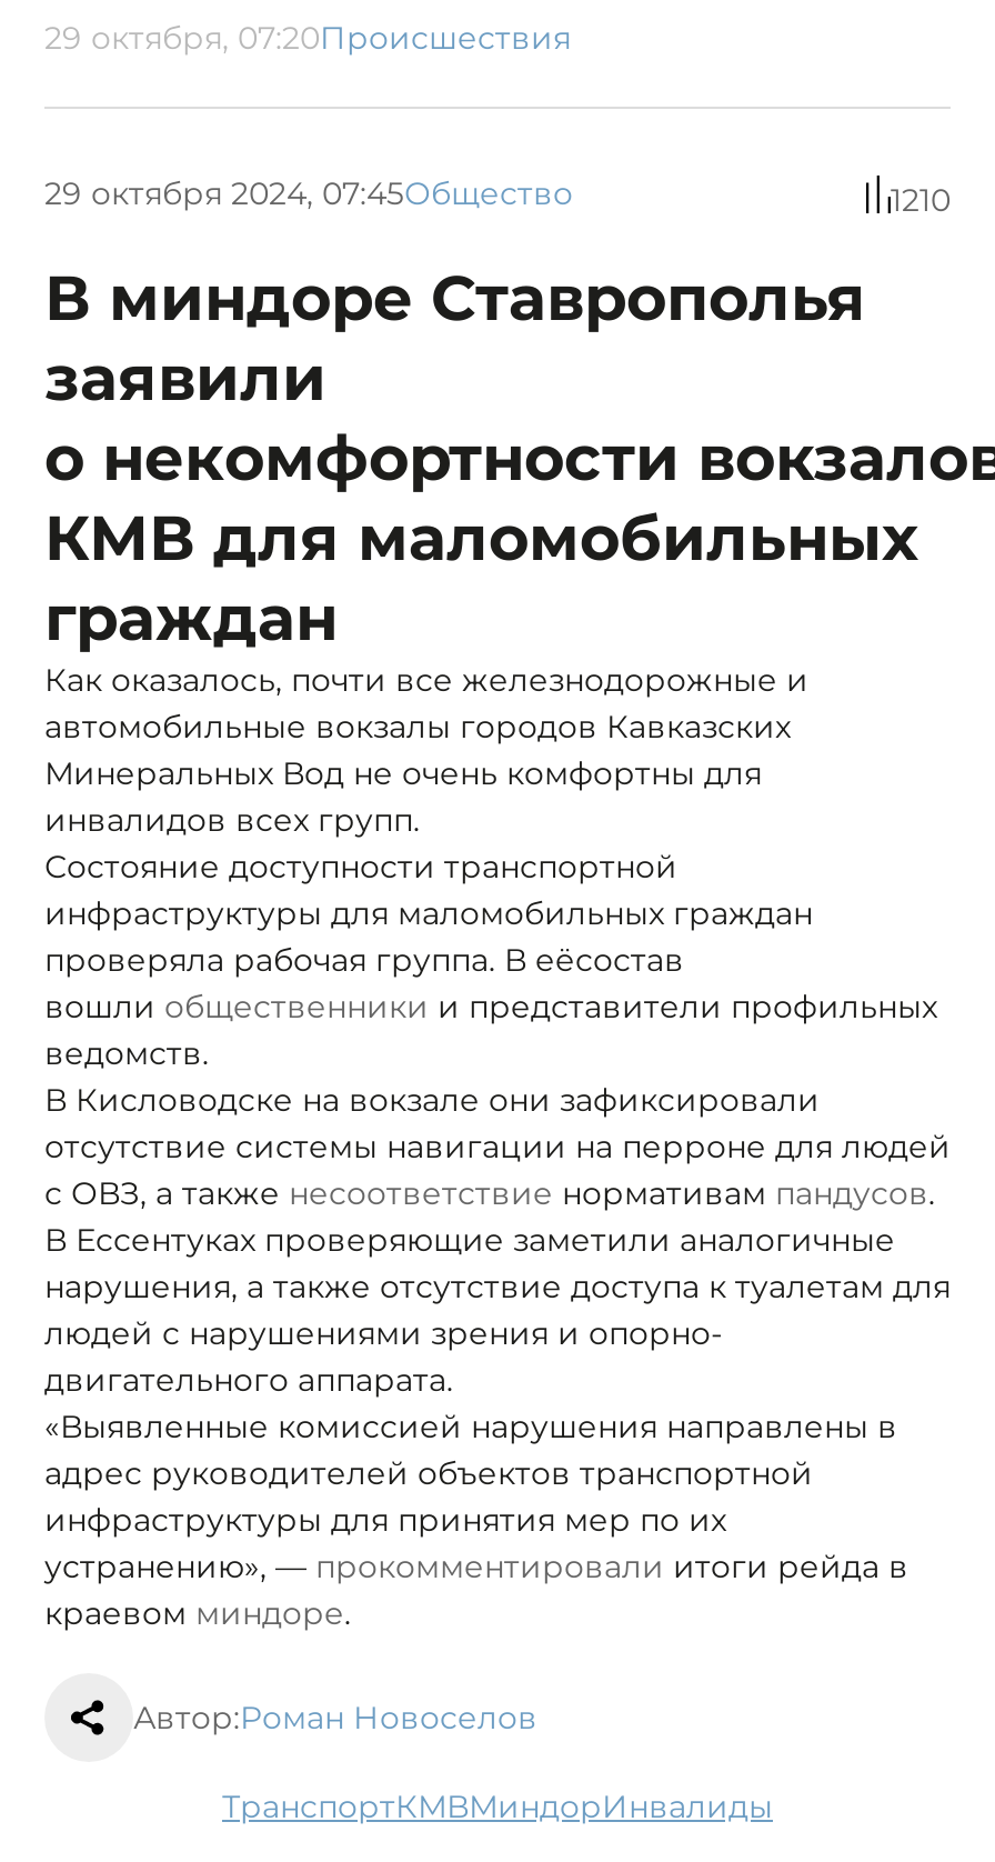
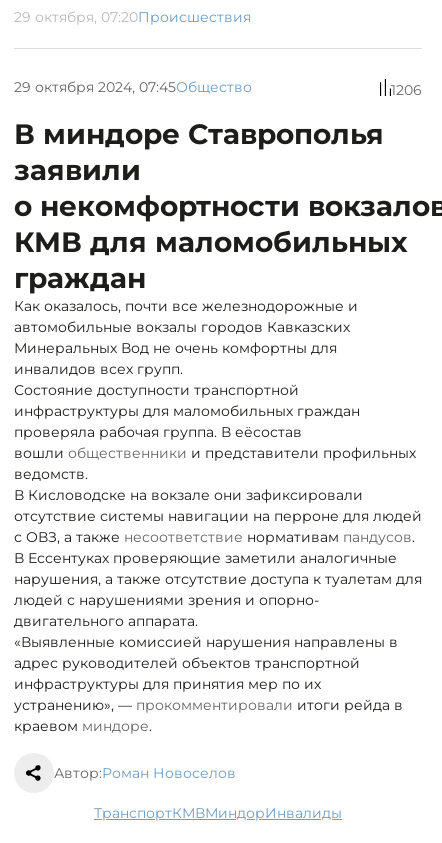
[891,179,951,219] 1210 -> [391,81,422,99] 1206

